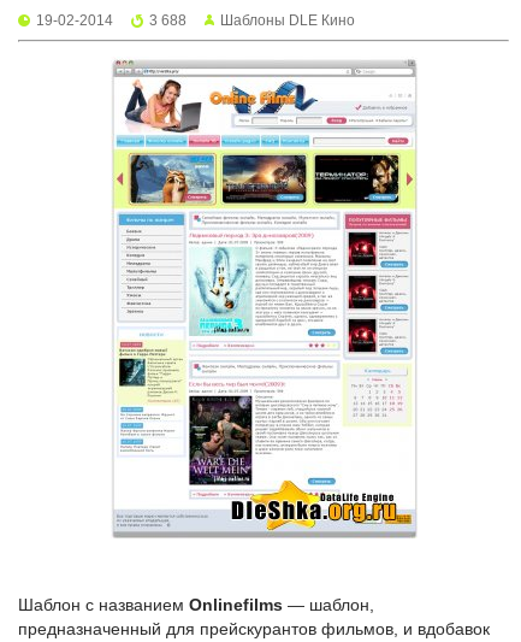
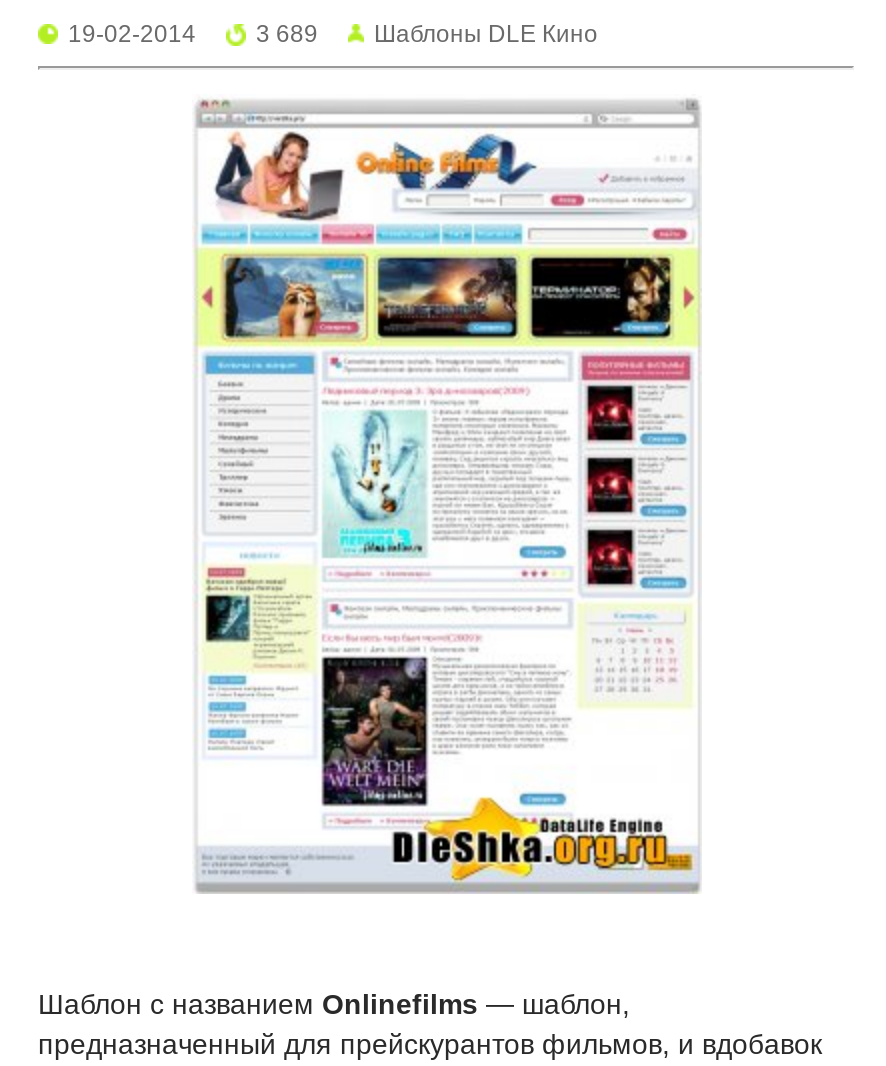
[149,12,355,29] 3 688 Шаблоны DLE Кино -> [256,20,598,48] 3 689 Шаблоны DLE Кино

